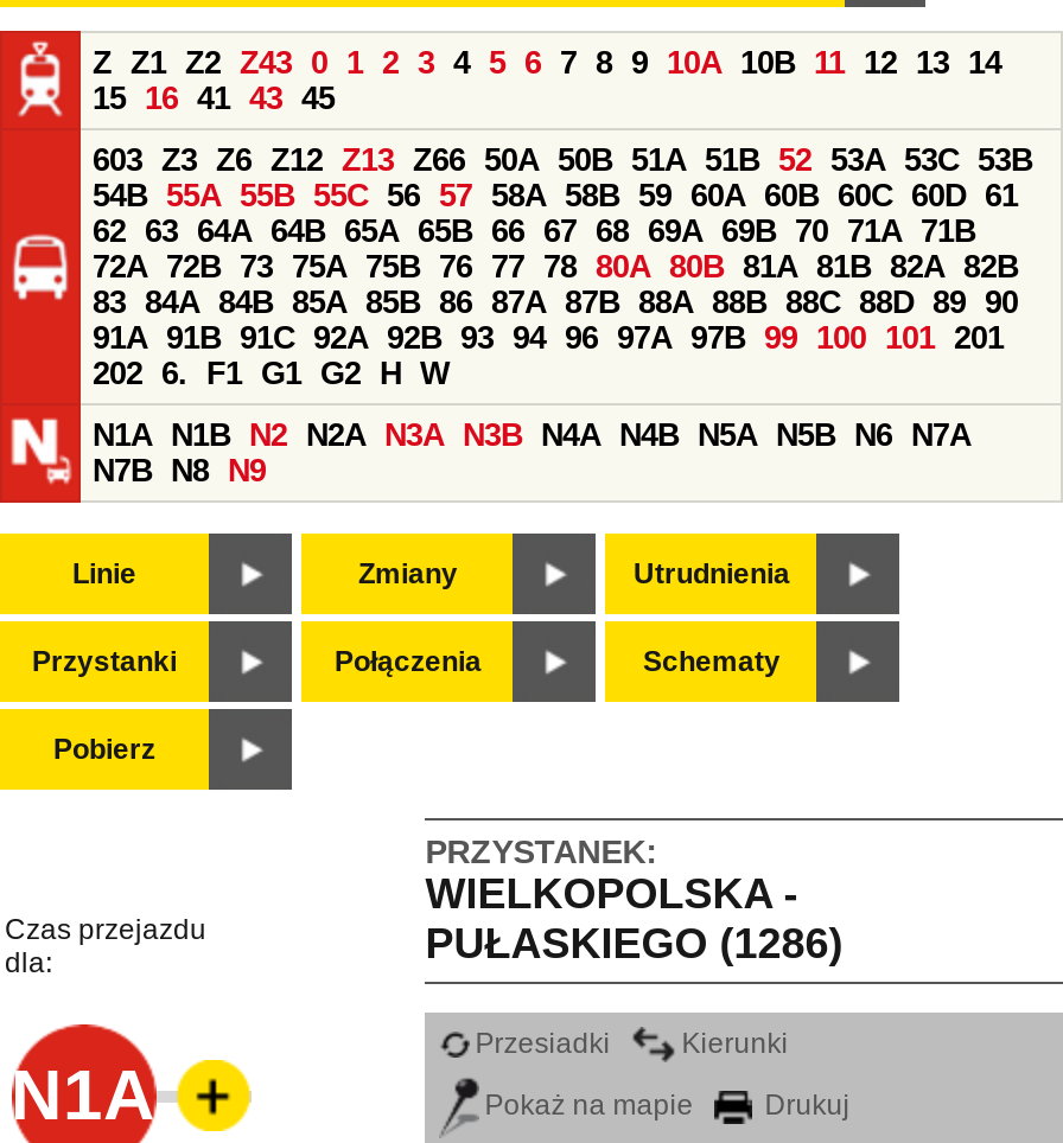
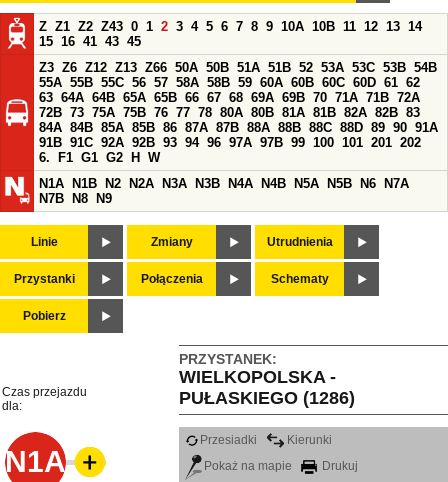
[93,142,1032,391] 603 Z3 Z6 Z12 Z13 Z66 50A 50B 51A 51B 52 53A 53C 53B | 54B 55A 55B 55C 56 57 58A 58B 59 60A 60B 60C 60D 61 | 62 63 64A 64B 65A 65B 66 67 68 69A 69B 70 71A 71B | 72A 72B 73 75A 75B 76 77 78 80A 80B 81A 81B 82A 82B | 83 84A 84B 85A 85B 86 87A 87B 88A 88B 88C 88D 89 90 | 91A 91B 91C 92A 92B 93 94 96 97A 97B 99 100 101 201 | 202 6. F1 G1 G2 H W -> [39,60,438,165] Z3 Z6 Z12 Z13 Z66 50A 50B 51A 51B 52 53A 53C 53B 54B | 55A 55B 55C 56 57 58A 58B 59 60A 60B 60C 60D 61 62 | 63 64A 64B 65A 65B 66 67 68 69A 69B 70 71A 71B 72A | 72B 73 75A 75B 76 77 78 80A 80B 81A 81B 82A 82B 83 | 84A 84B 85A 85B 86 87A 87B 88A 88B 88C 88D 89 90 91A | 91B 91C 92A 92B 93 94 96 97A 97B 99 100 101 201 202 | 6. F1 G1 G2 H W

